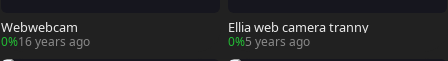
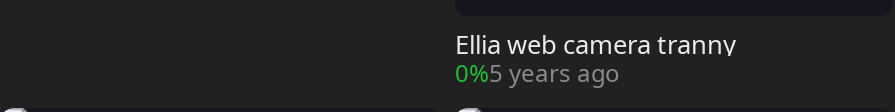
[1,18,90,50] Webwebcam | 0%16 years ago -> none

